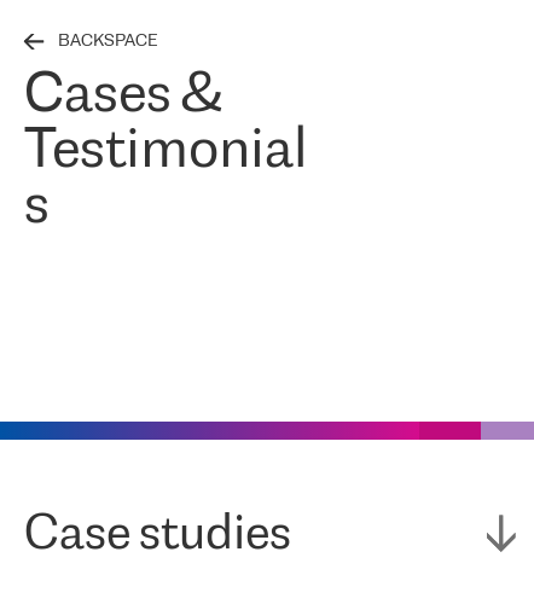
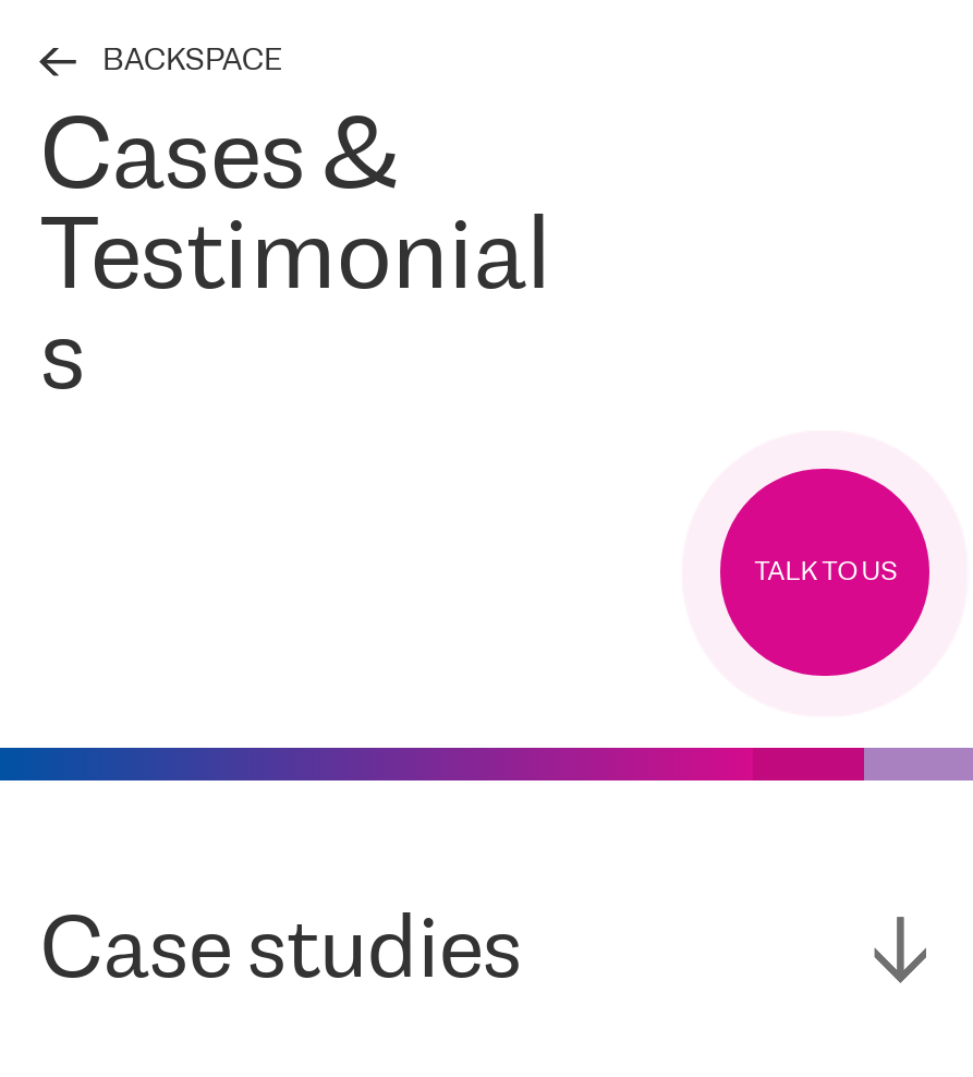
none -> [718,467,932,678] [image] | TALK TO US

